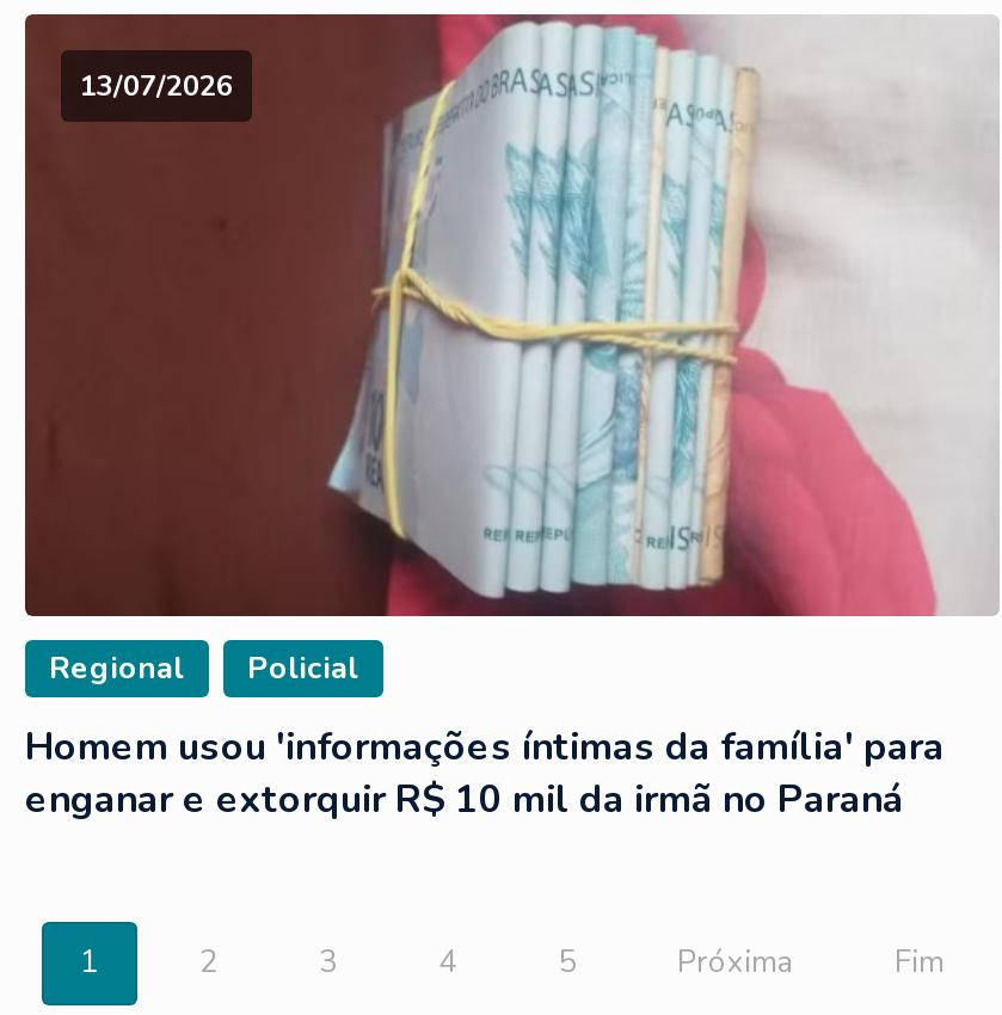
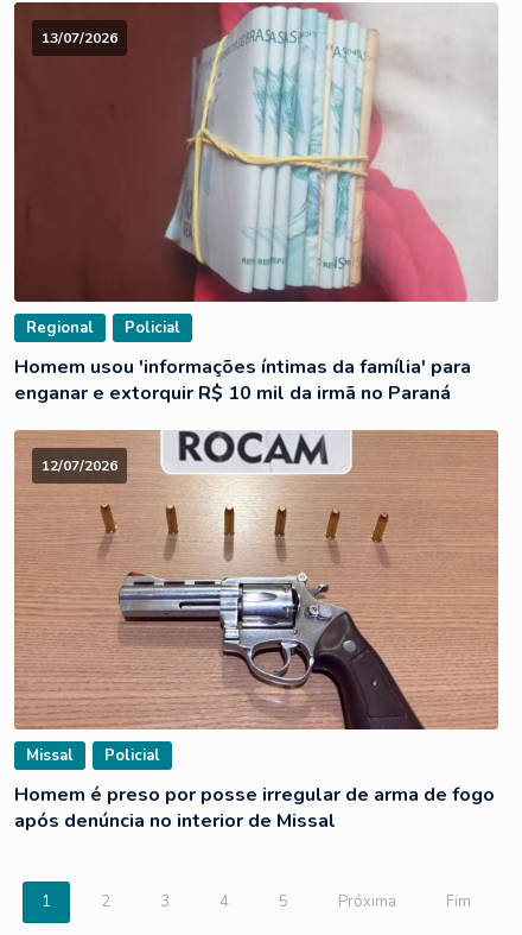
none -> [13,430,498,731] [image] | 12/07/2026
none -> [14,745,495,834] Missal | Policial | Homem é preso por posse irregular de arma de fogo | após denúncia no interior de Missal

